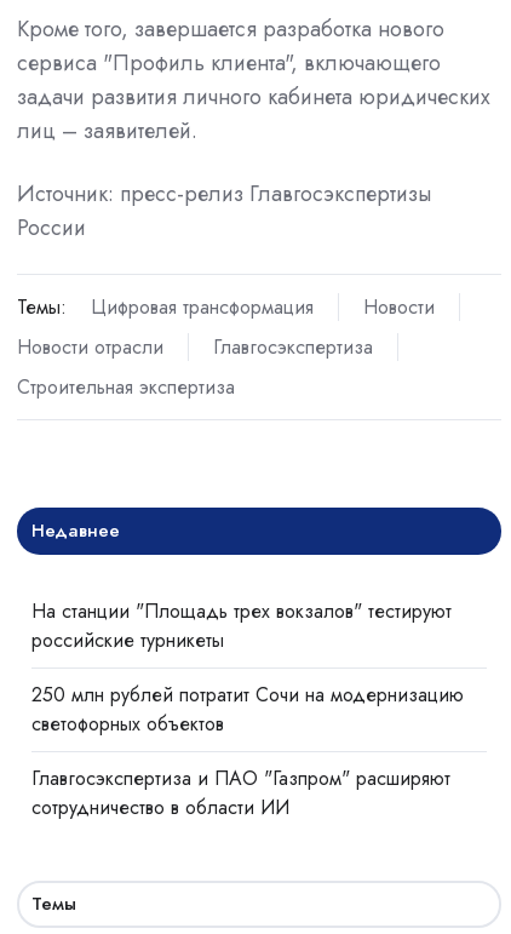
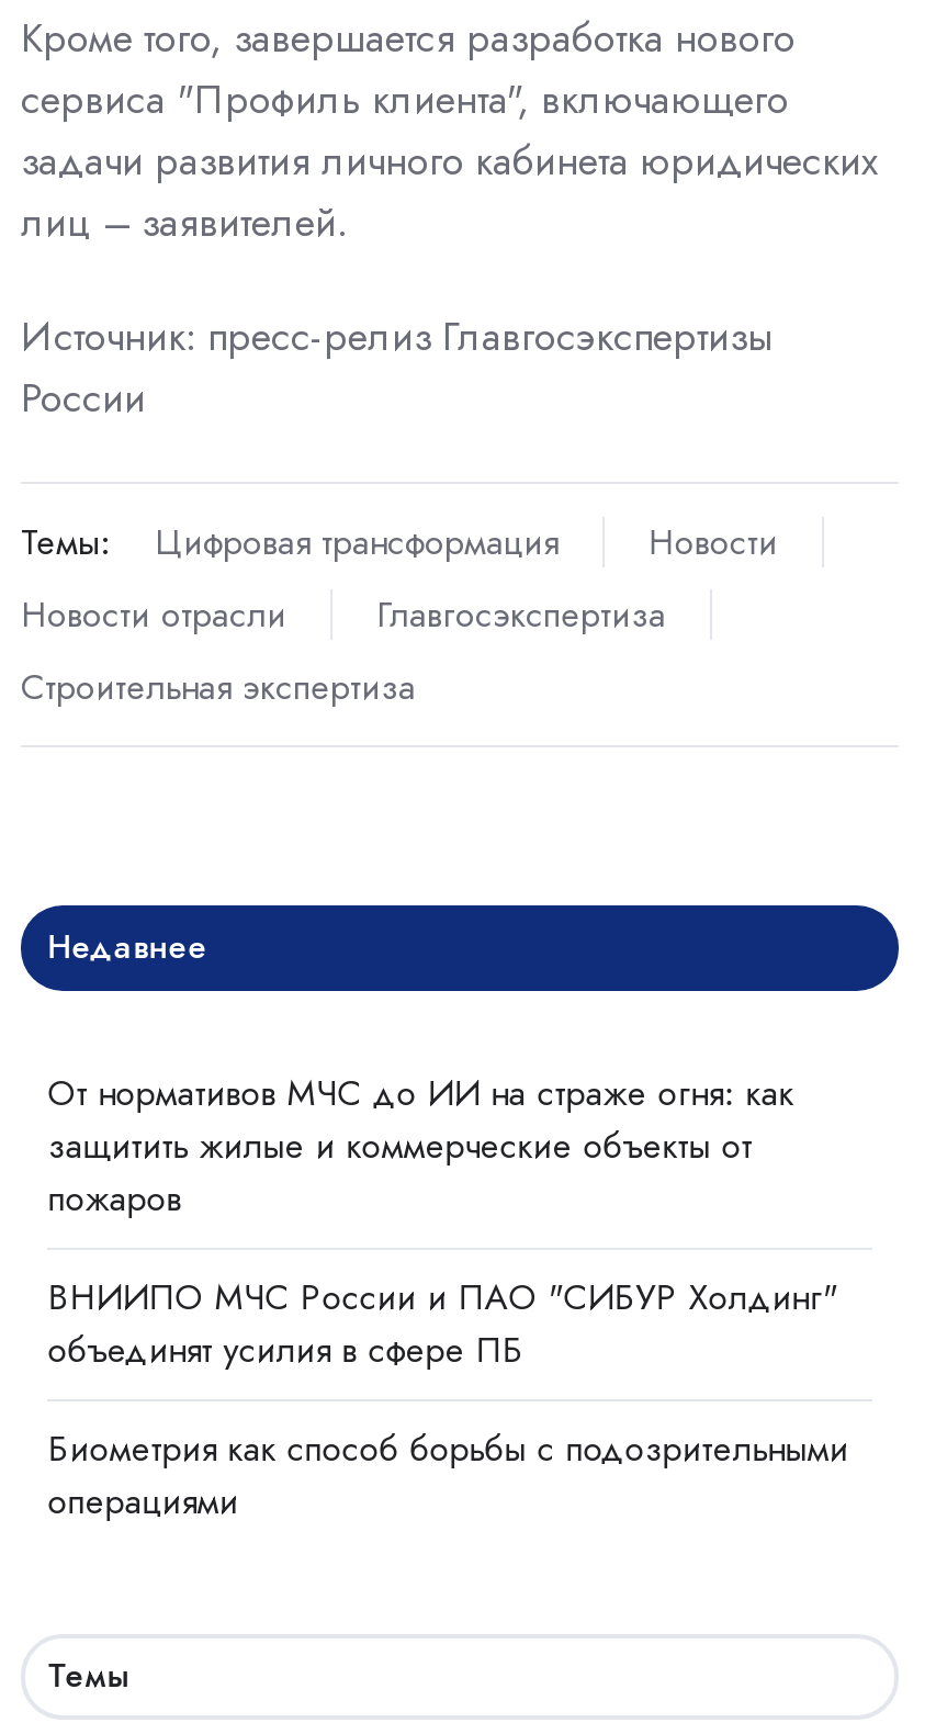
[32,597,452,654] На станции "Площадь трех вокзалов" тестируют | российские турникеты -> [48,1067,794,1223] От нормативов МЧС до ИИ на страже огня: как | защитить жилые и коммерческие объекты от | пожаров
[32,680,464,737] 250 млн рублей потратит Сочи на модернизацию | светофорных объектов -> [48,1271,838,1374] ВНИИПО МЧС России и ПАО "СИБУР Холдинг" | объединят усилия в сфере ПБ
[32,764,451,821] Главгосэкспертиза и ПАО "Газпром" расширяют | сотрудничество в области ИИ -> [48,1423,849,1526] Биометрия как способ борьбы с подозрительными | операциями

